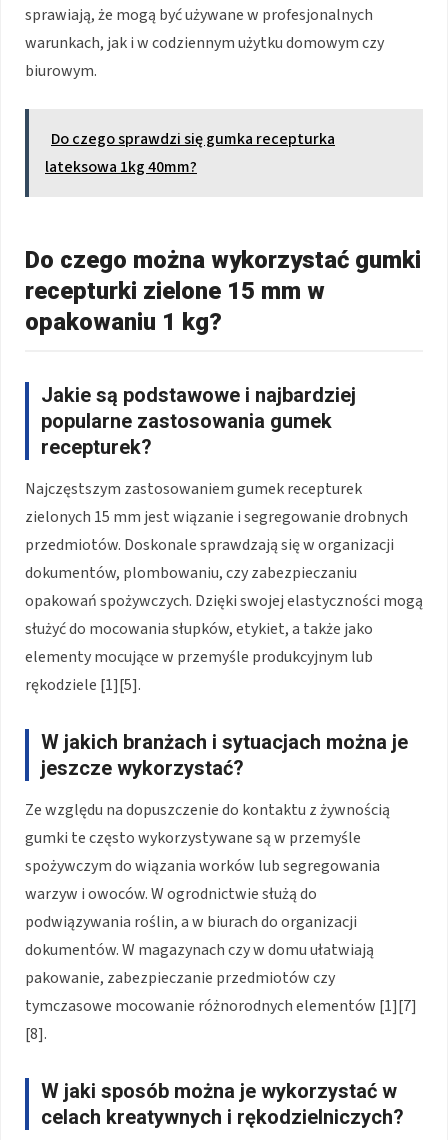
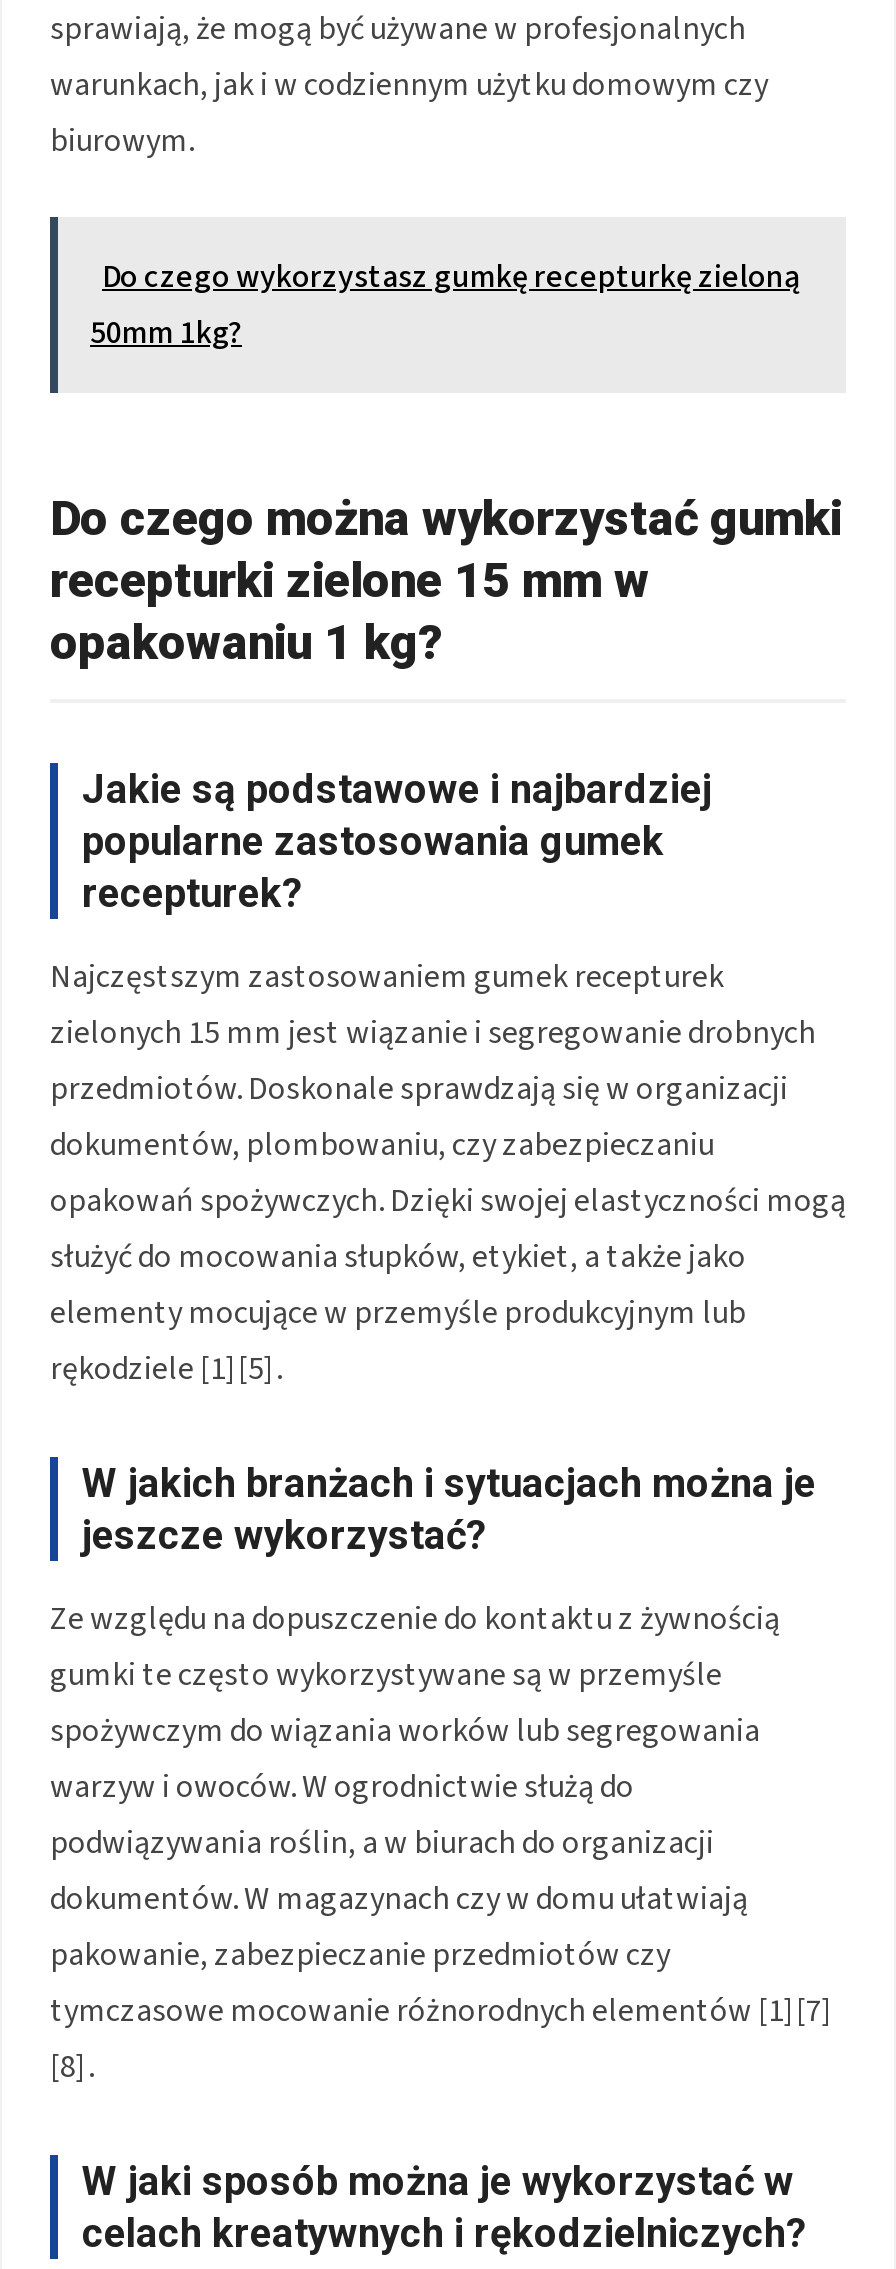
[45,128,335,178] Do czego sprawdzi się gumka recepturka | lateksowa 1kg 40mm? -> [90,255,800,355] Do czego wykorzystasz gumkę recepturkę zieloną | 50mm 1kg?

